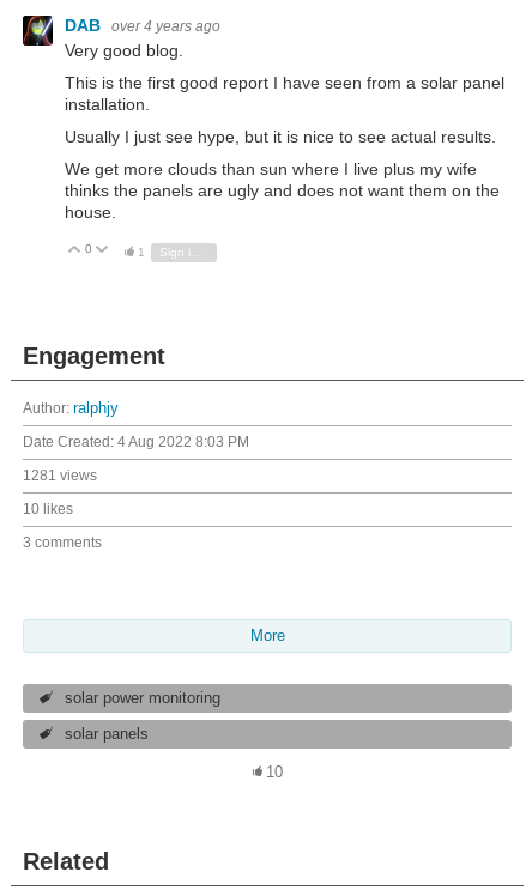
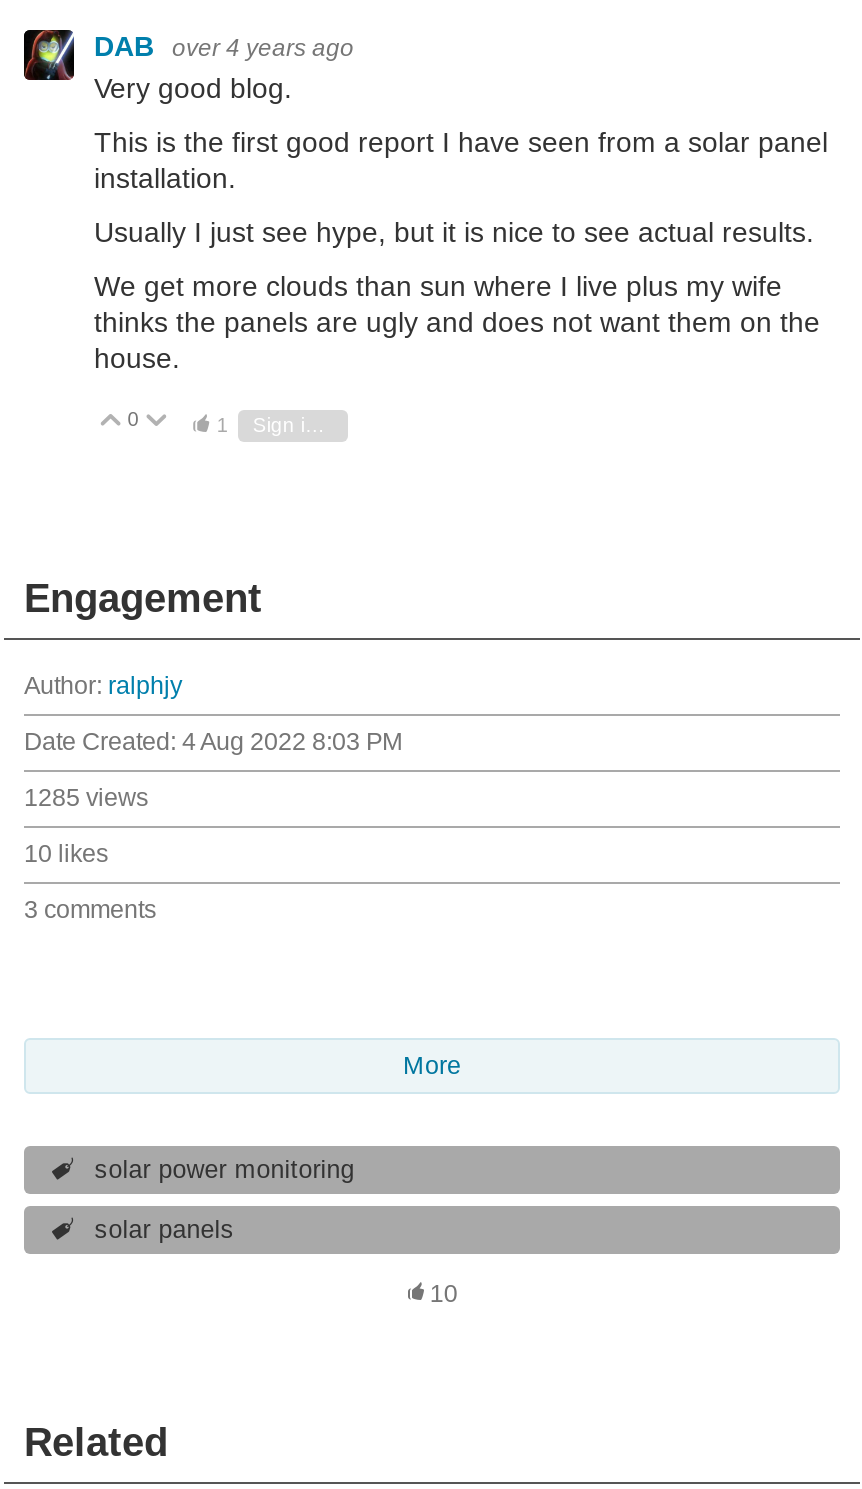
[23,467,97,484] 1281 views -> [24,784,148,812] 1285 views

